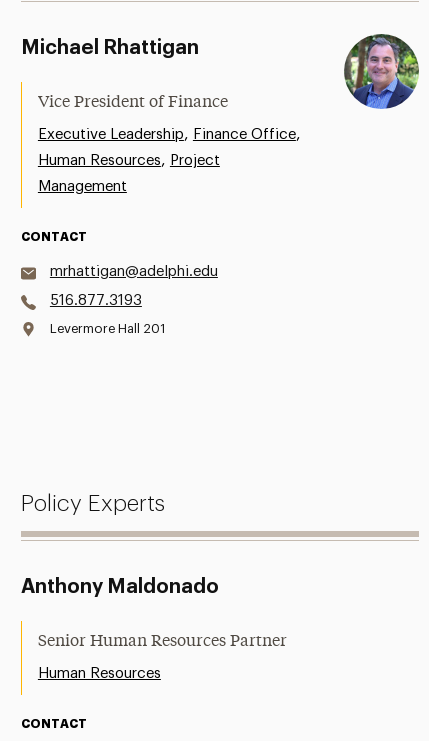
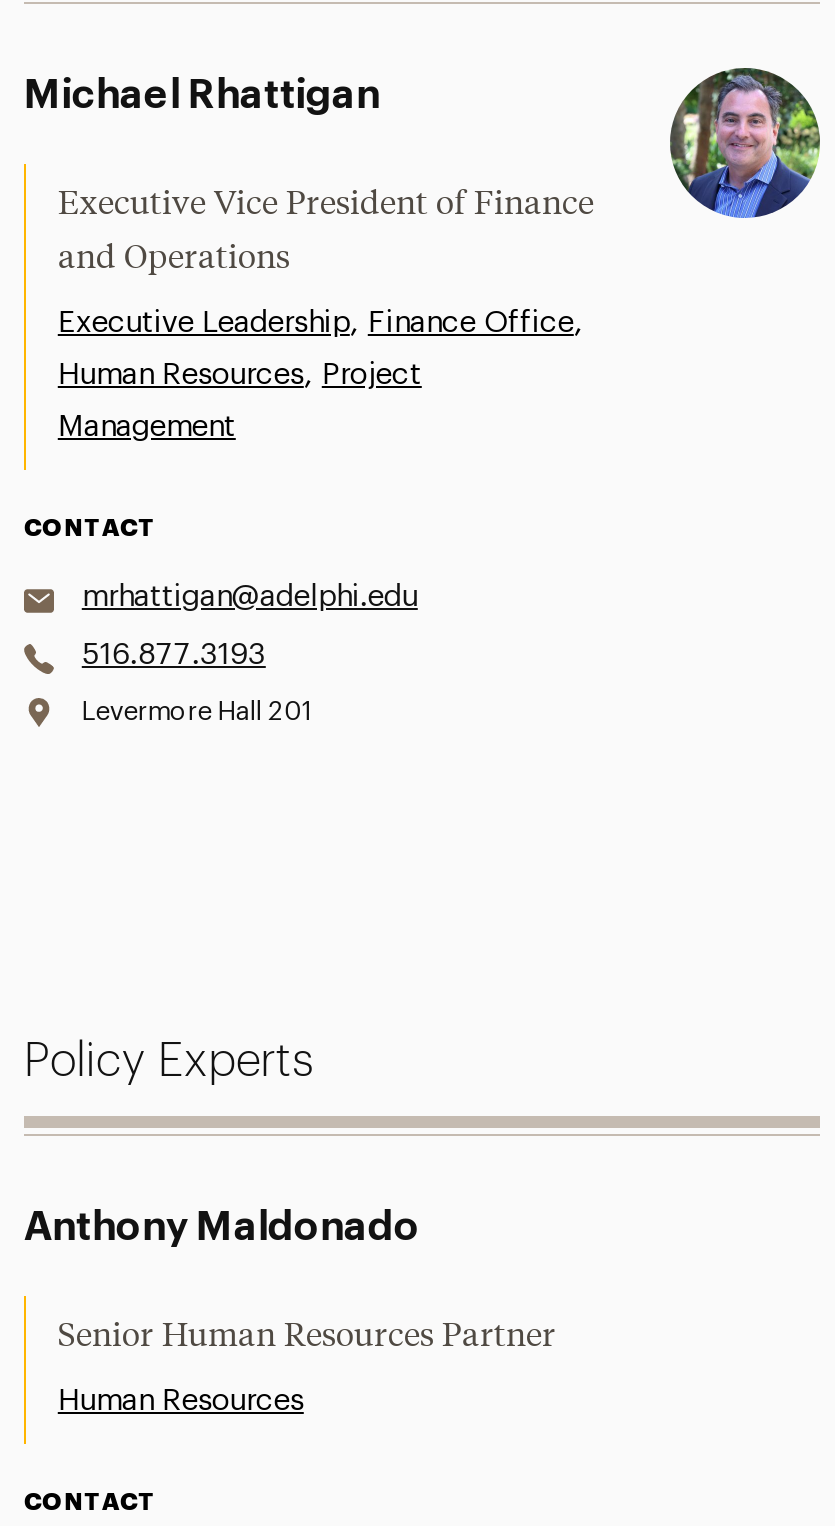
[38,95,228,111] Vice President of Finance -> [58,190,594,276] Executive Vice President of Finance | and Operations

